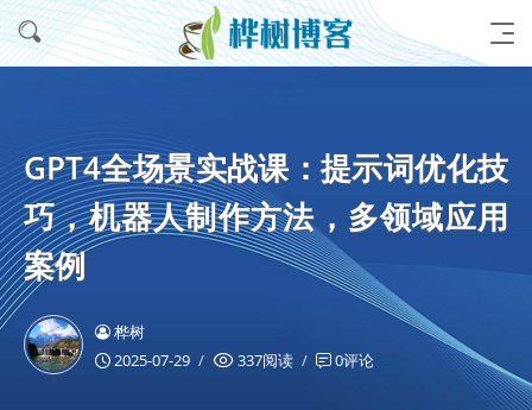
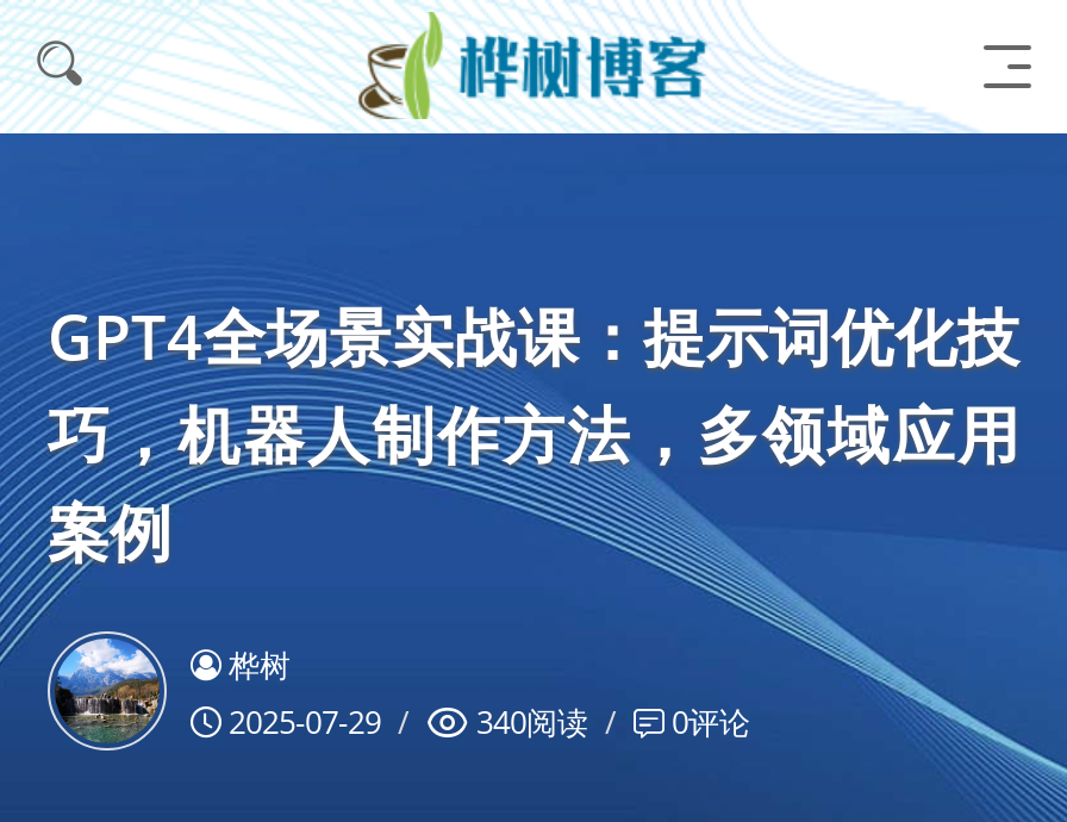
[237,349,374,370] 337阅读 0评论 -> [476,699,750,742] 340阅读 0评论

